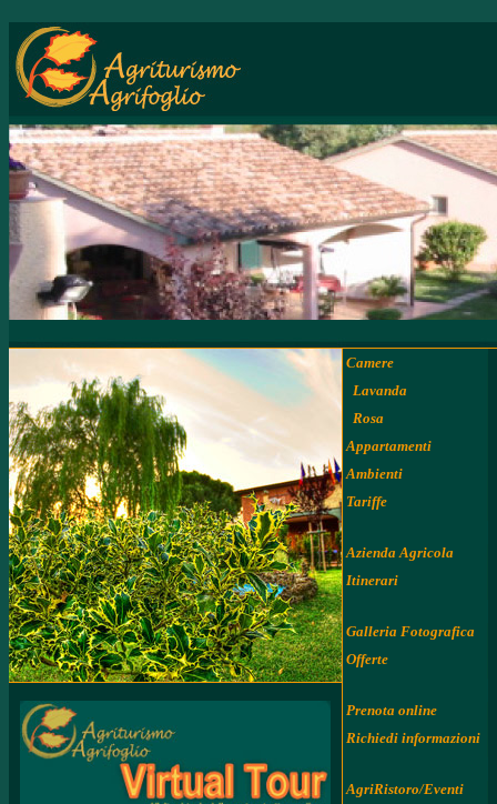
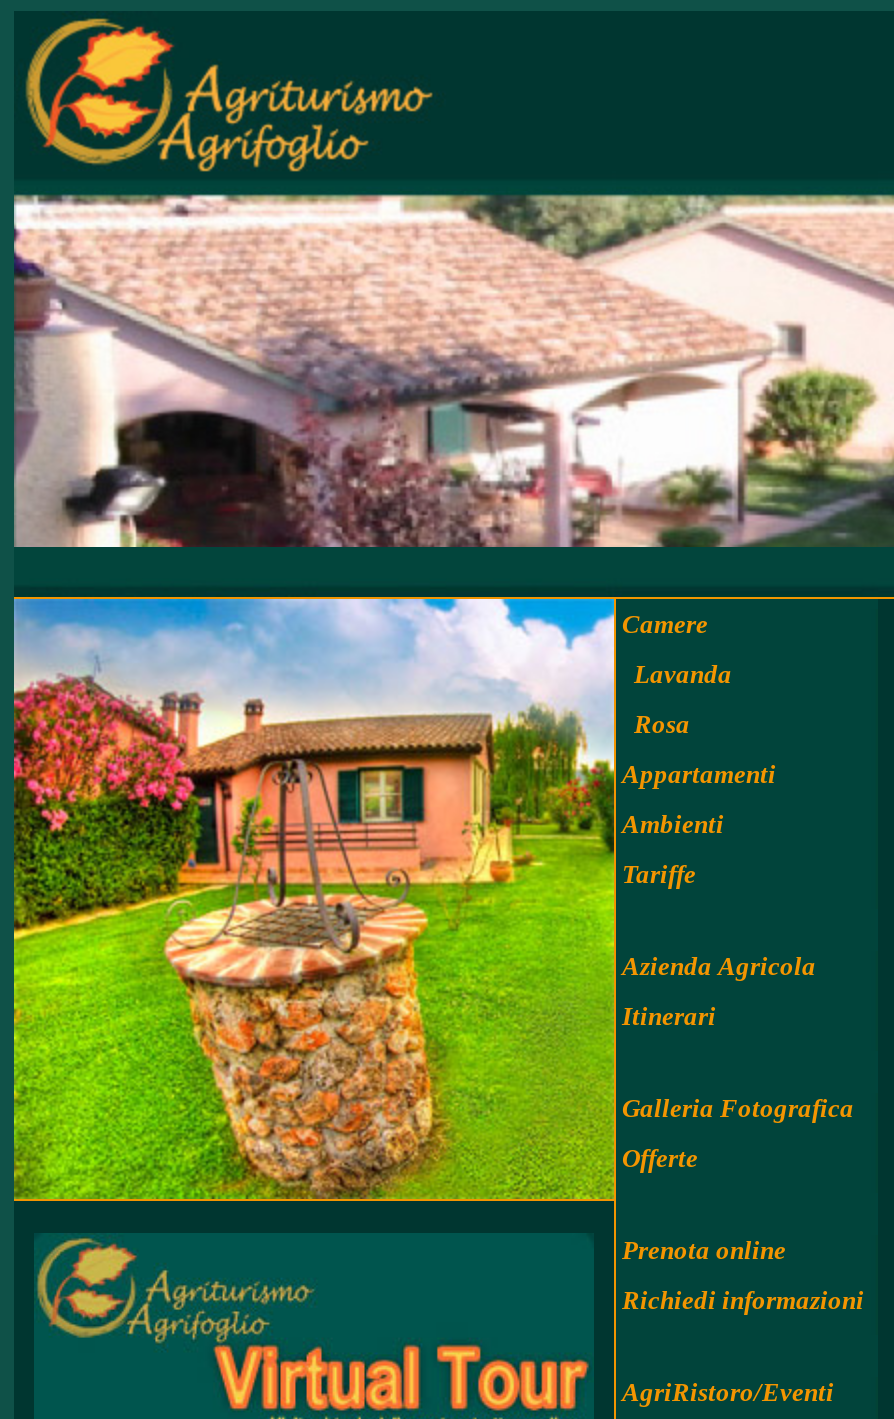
[8,348,343,683] [image] -> [12,597,616,1201] [image]

